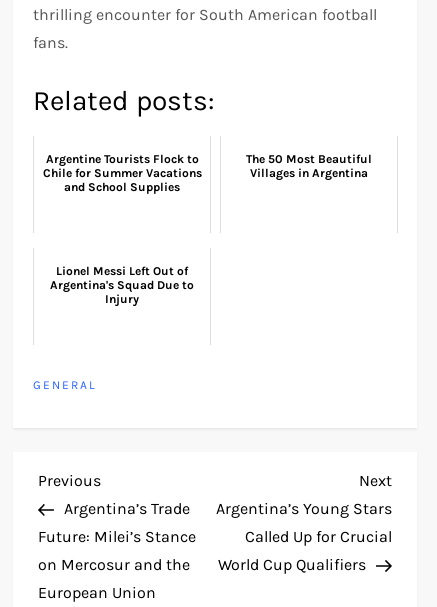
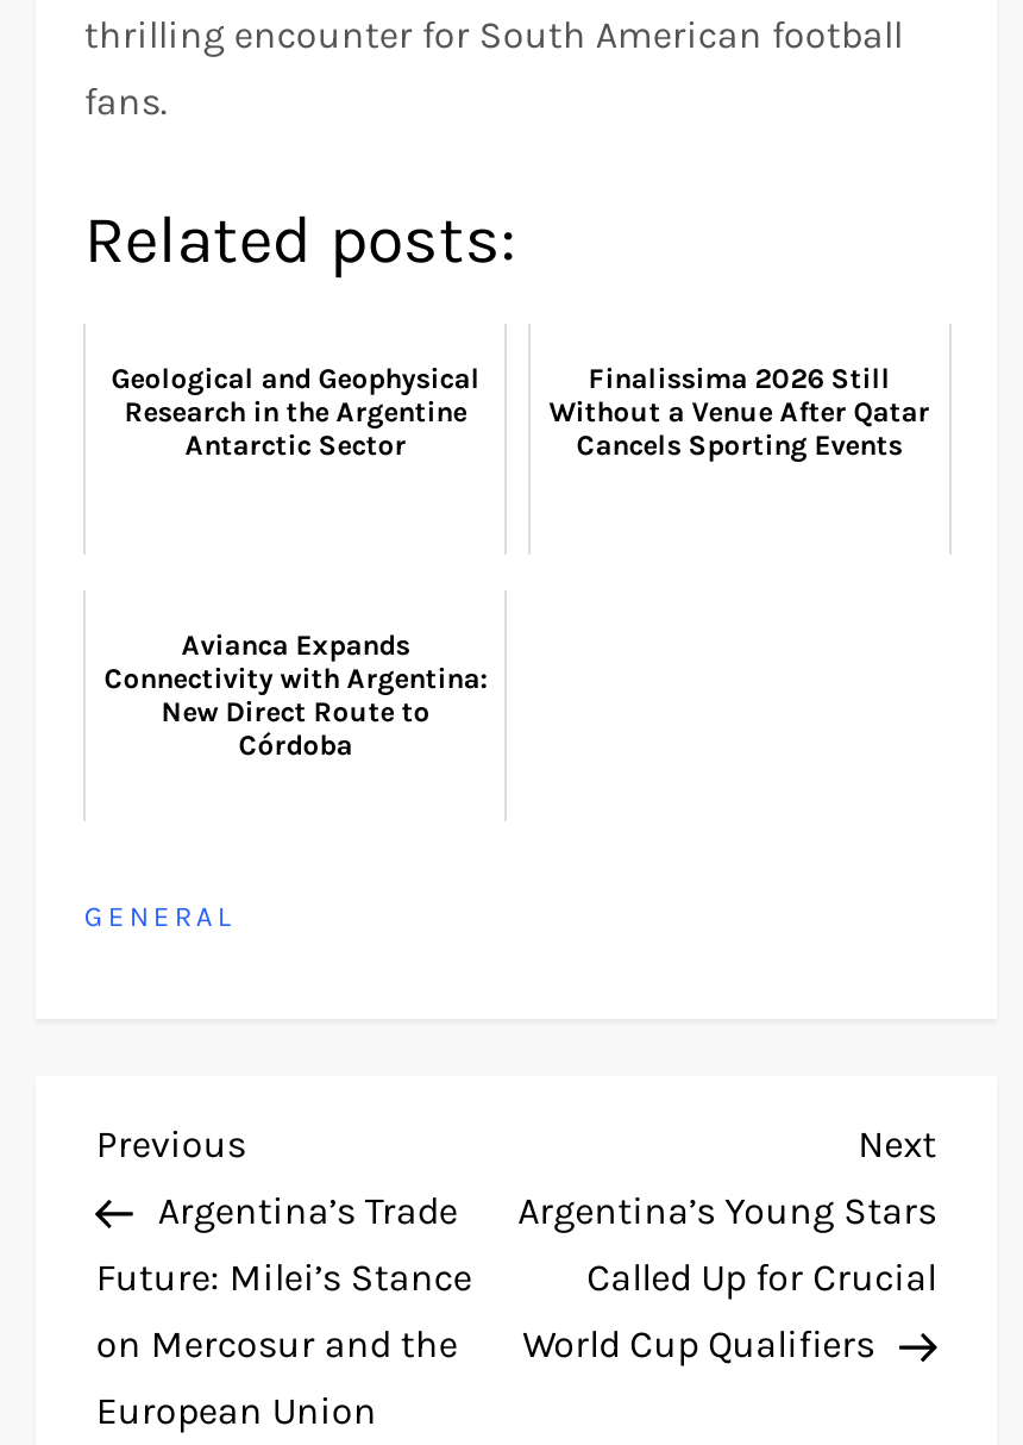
[43,152,202,194] Argentine Tourists Flock to | Chile for Summer Vacations | and School Supplies -> [111,362,480,462] Geological and Geophysical | Research in the Argentine | Antarctic Sector
[246,152,372,180] The 50 Most Beautiful | Villages in Argentina -> [549,362,930,462] Finalissima 2026 Still | Without a Venue After Qatar | Cancels Sporting Events
[50,264,194,306] Lionel Messi Left Out of | Argentina's Squad Due to | Injury -> [104,628,487,762] Avianca Expands | Connectivity with Argentina: | New Direct Route to | Córdoba

